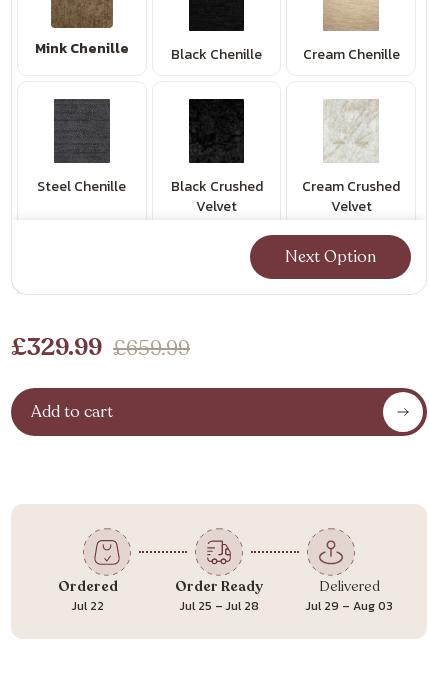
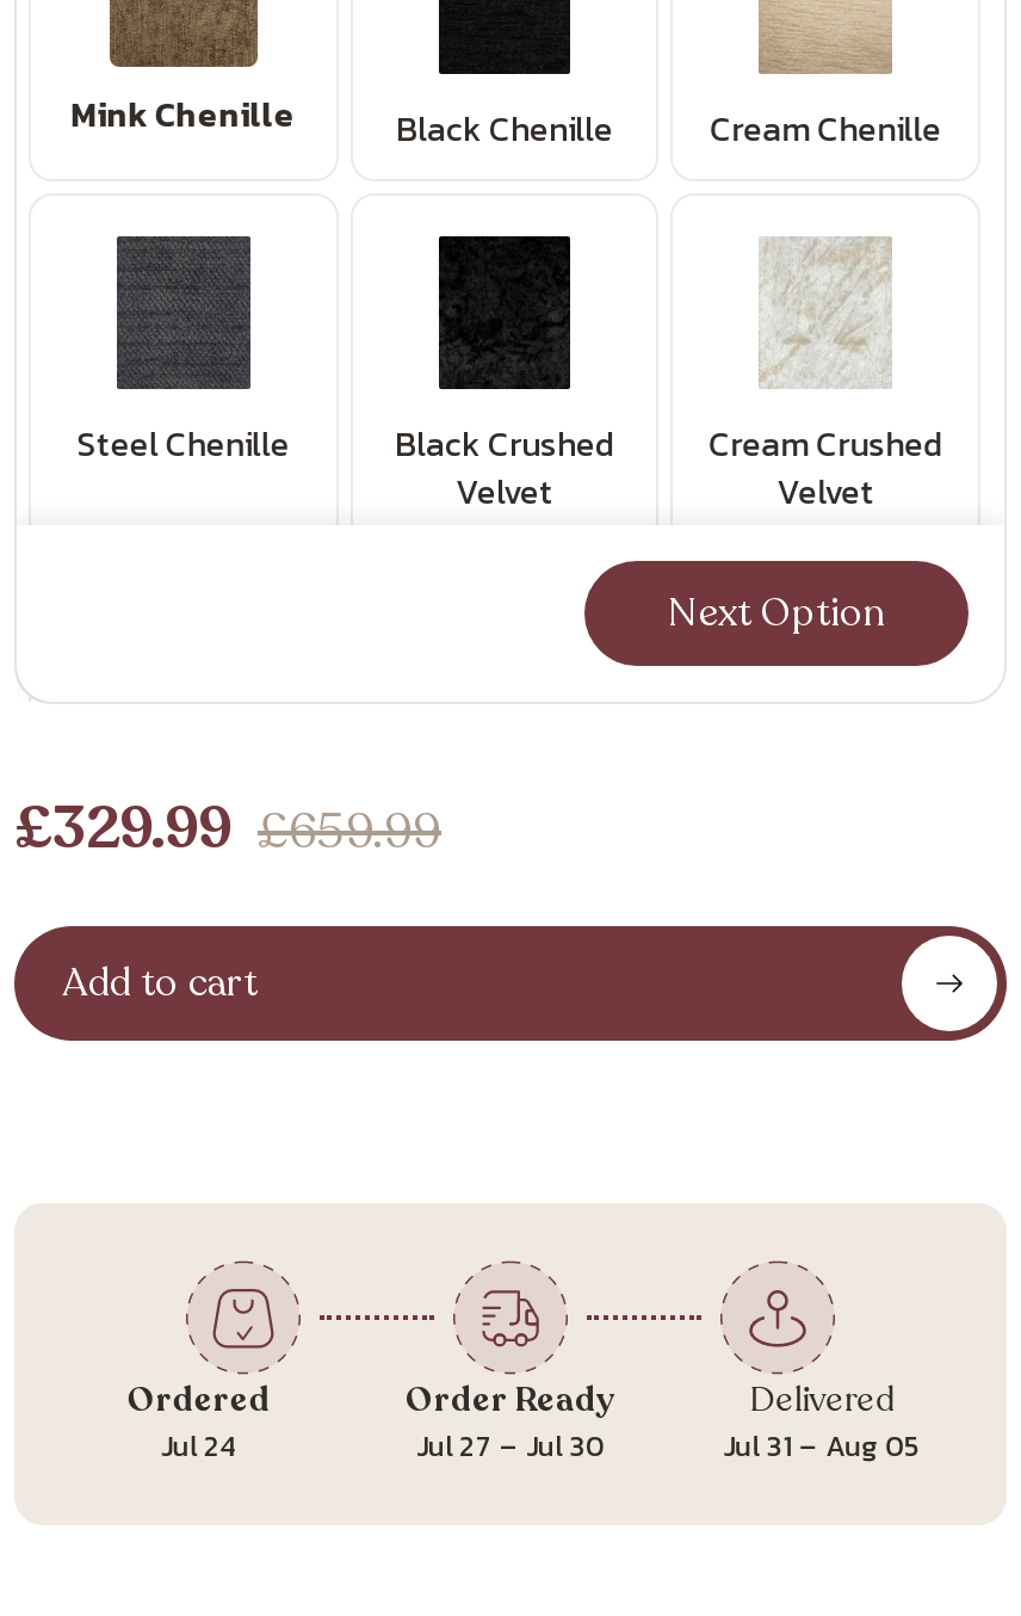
[72,597,104,615] Jul 22 -> [161,1425,237,1468] Jul 24
[179,597,258,615] Jul 25 – Jul 28 -> [416,1425,605,1468] Jul 27 – Jul 30
[306,597,393,615] Jul 29 – Aug 03 -> [723,1425,921,1468] Jul 31 – Aug 05

